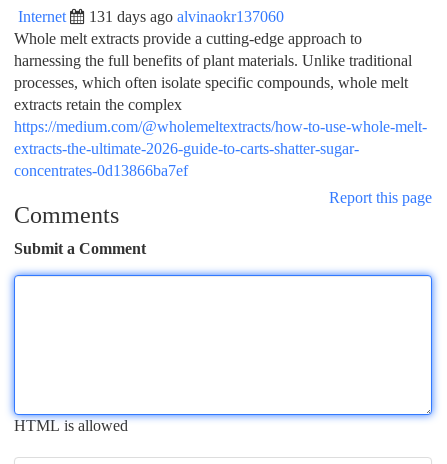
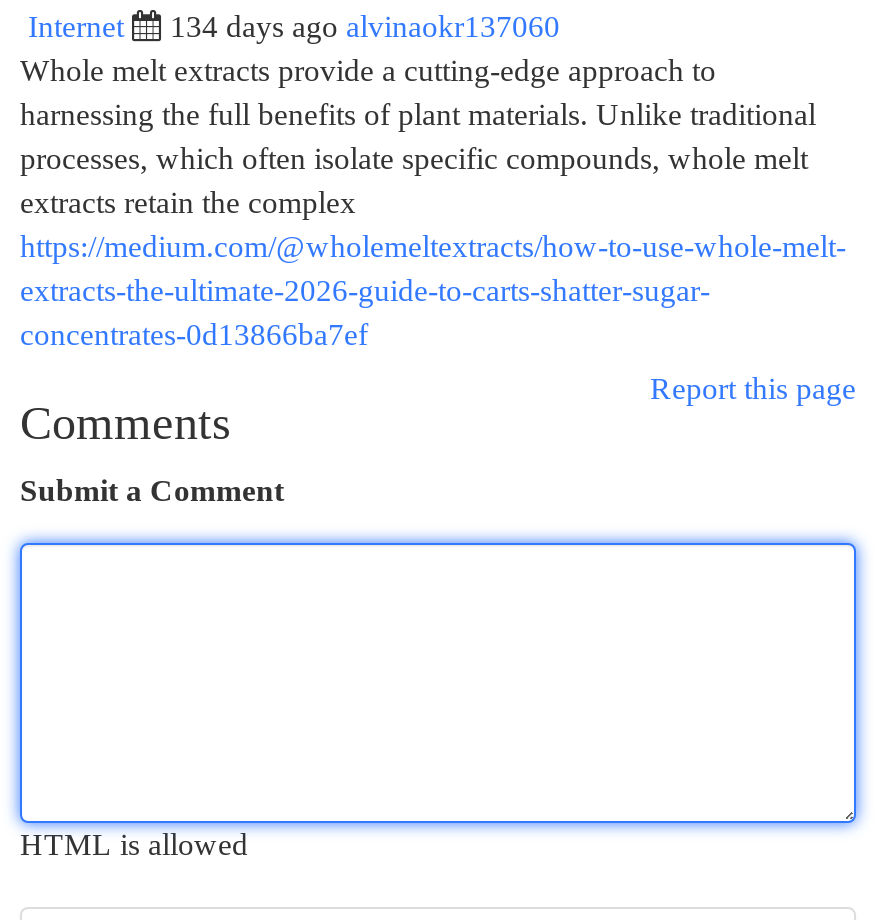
[89,8,284,25] 131 days ago alvinaokr137060 -> [170,9,560,43] 134 days ago alvinaokr137060

